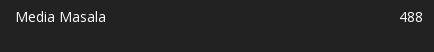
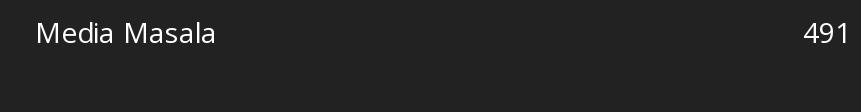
[399,7,423,26] 488 -> [803,12,851,50] 491

